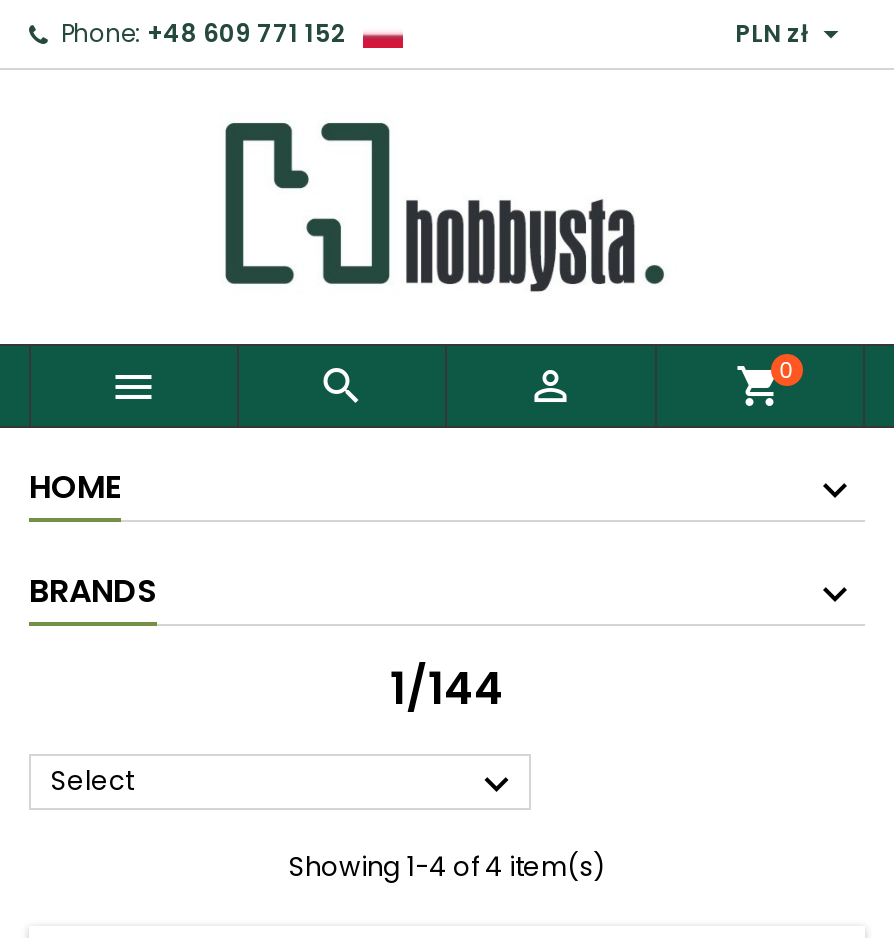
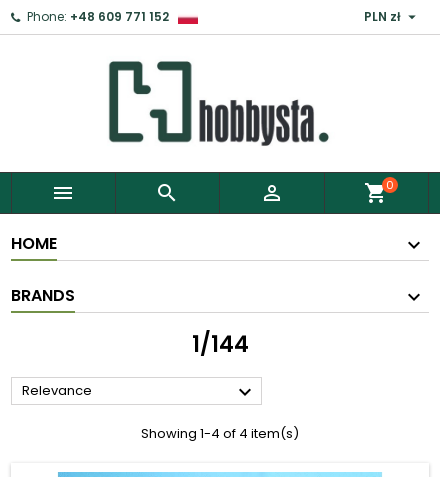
[51,762,133,800] Select -> [22,381,92,400] Relevance

